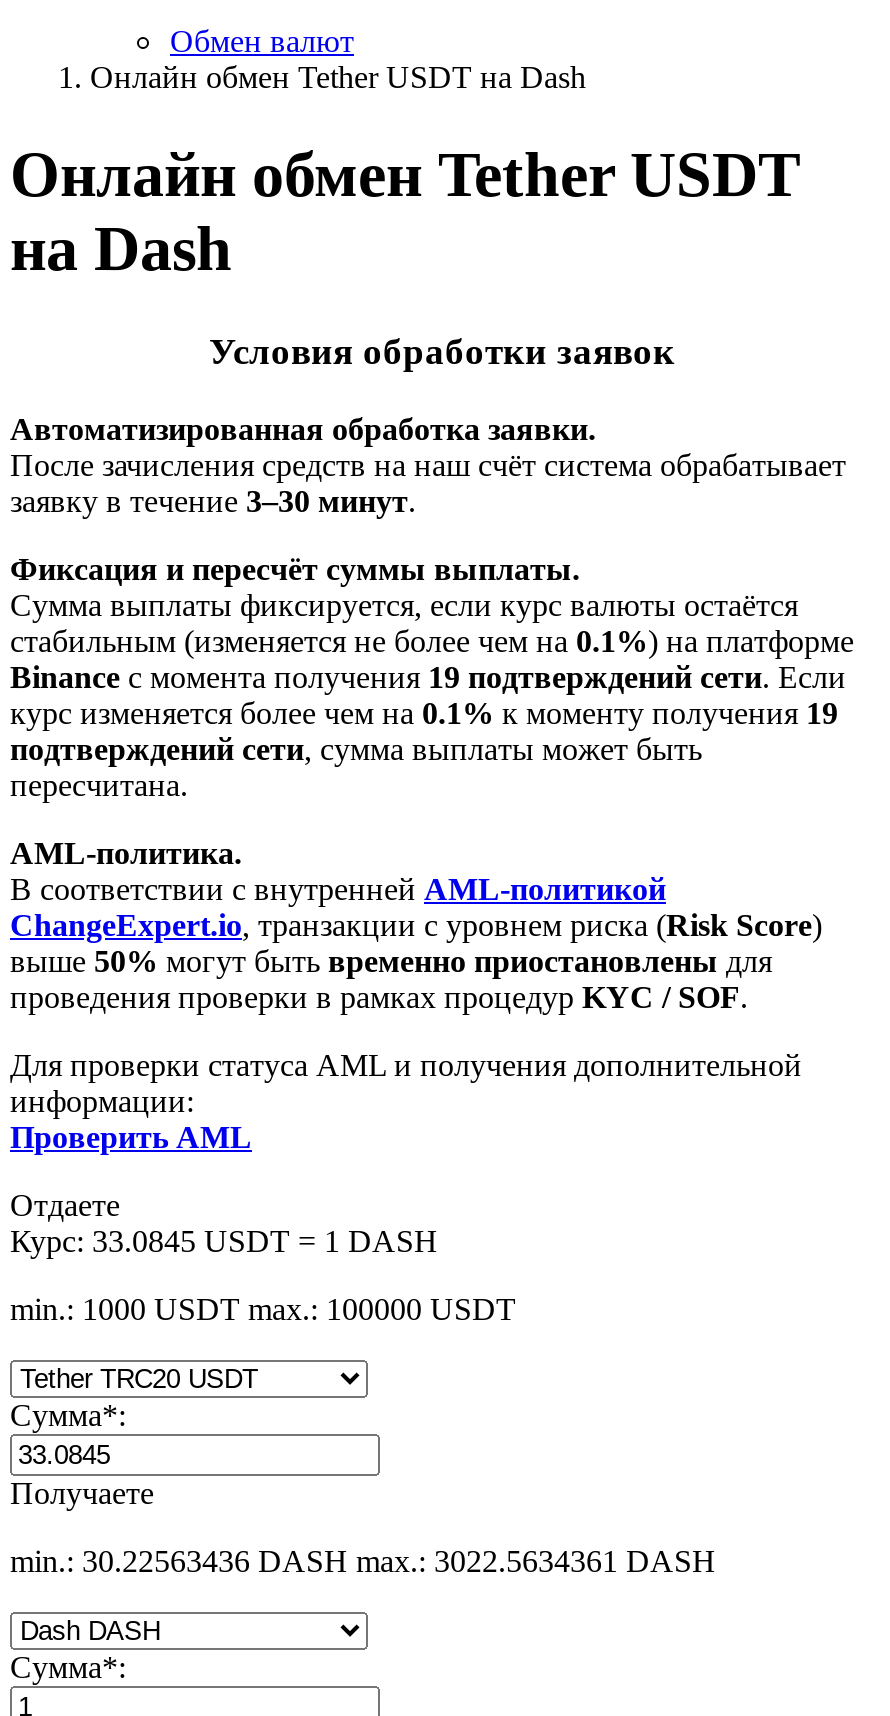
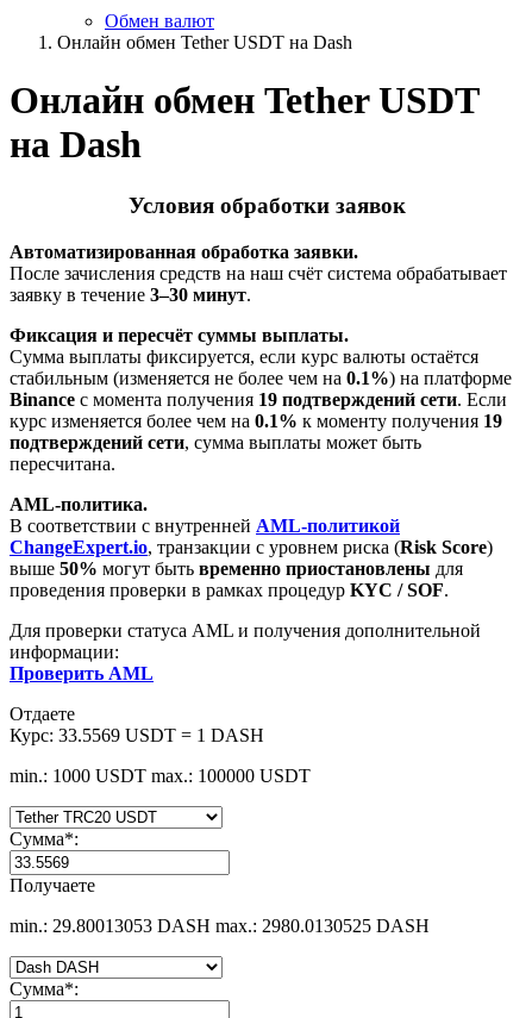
[10,1223,438,1257] Курс: 33.0845 USDT = 1 DASH -> [10,725,264,745] Курс: 33.5569 USDT = 1 DASH
[10,1543,716,1577] min.: 30.22563436 DASH max.: 3022.5634361 DASH -> [10,915,430,935] min.: 29.80013053 DASH max.: 2980.0130525 DASH

